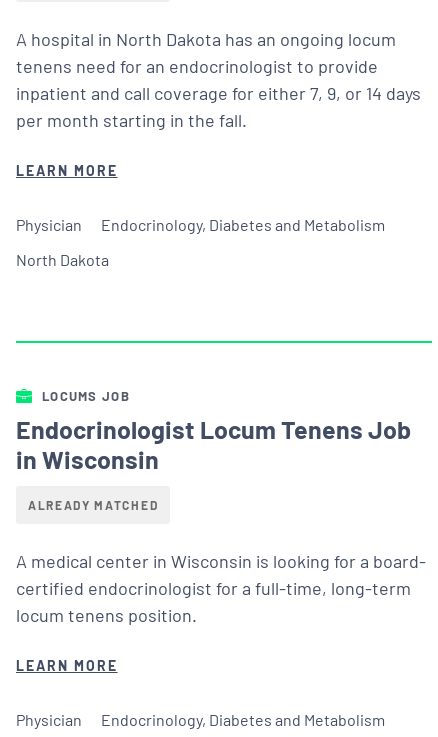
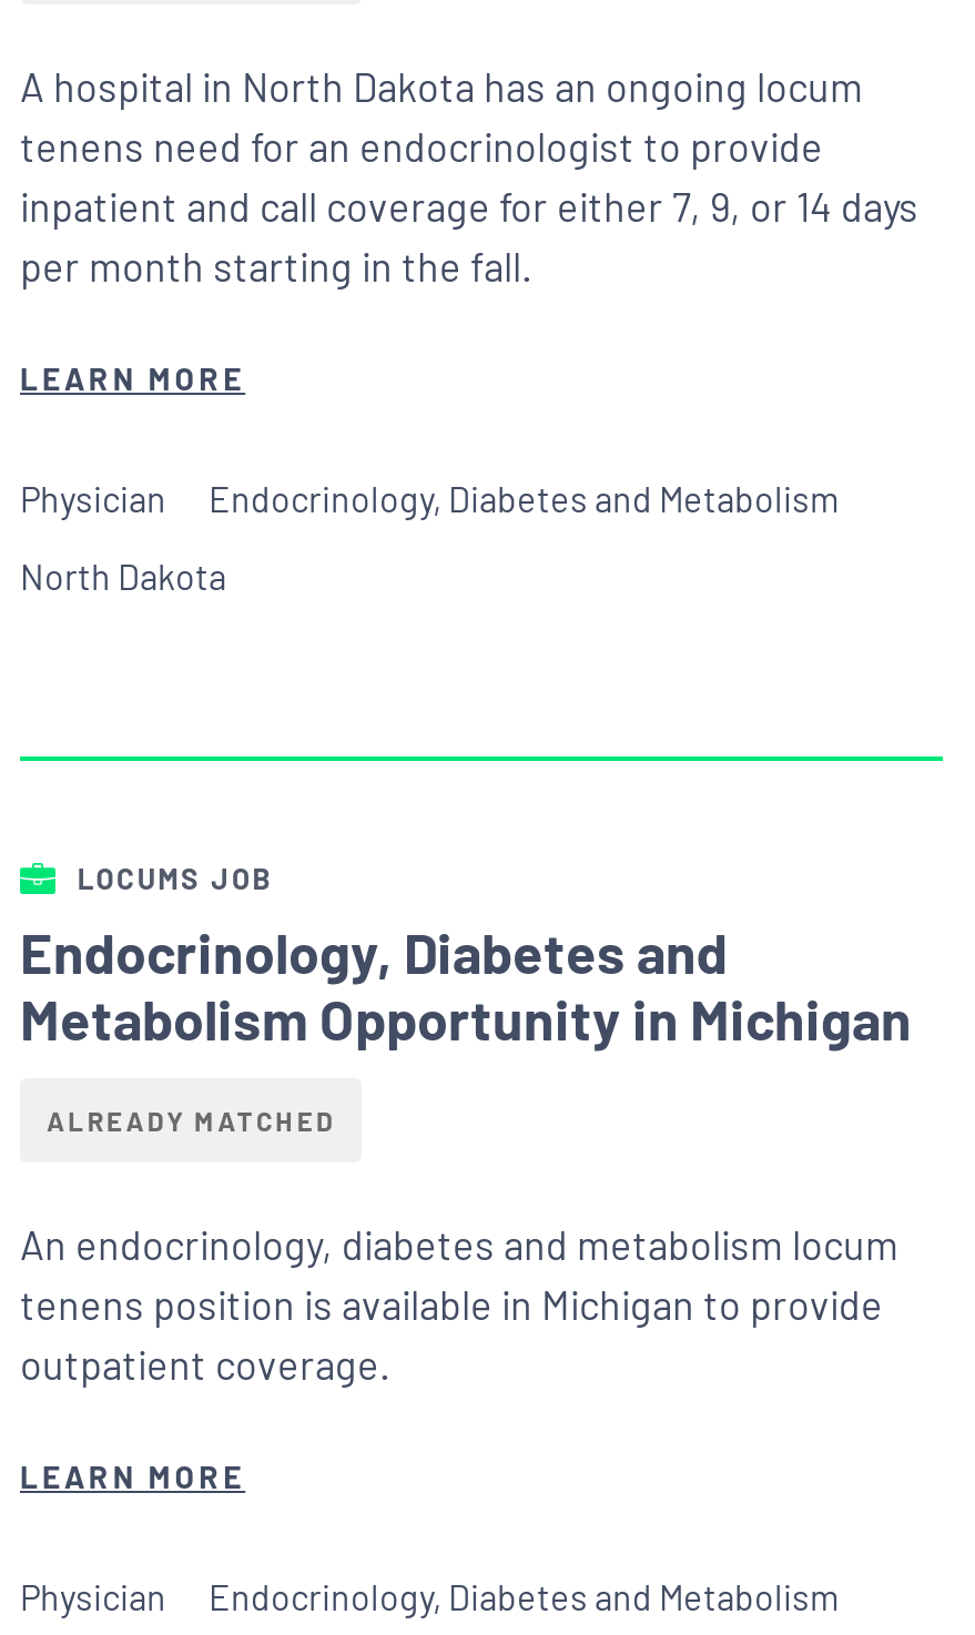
[16,414,411,474] Endocrinologist Locum Tenens Job | in Wisconsin -> [20,918,912,1051] Endocrinology, Diabetes and | Metabolism Opportunity in Michigan
[16,550,426,626] A medical center in Wisconsin is looking for a board- | certified endocrinologist for a full-time, long-term | locum tenens position. -> [20,1220,898,1388] An endocrinology, diabetes and metabolism locum | tenens position is available in Michigan to provide | outpatient coverage.

